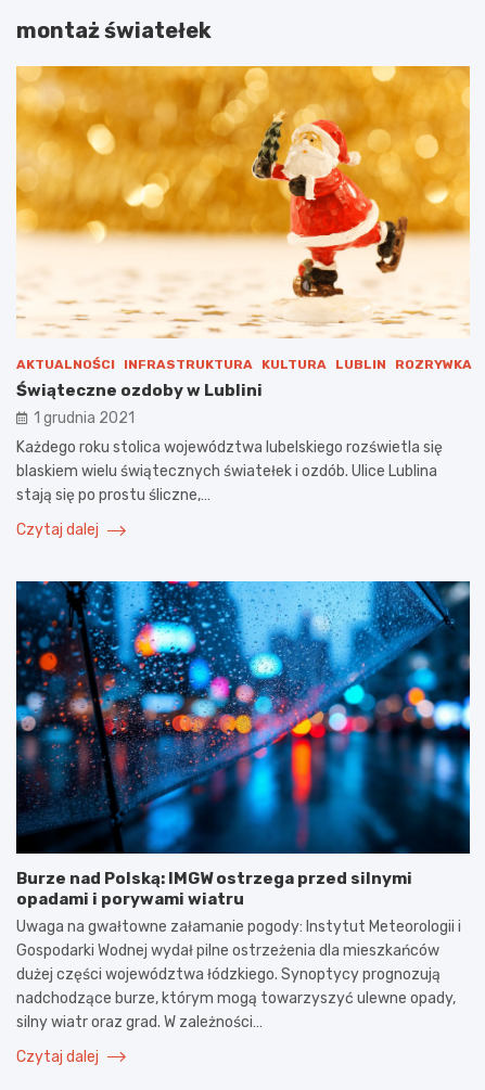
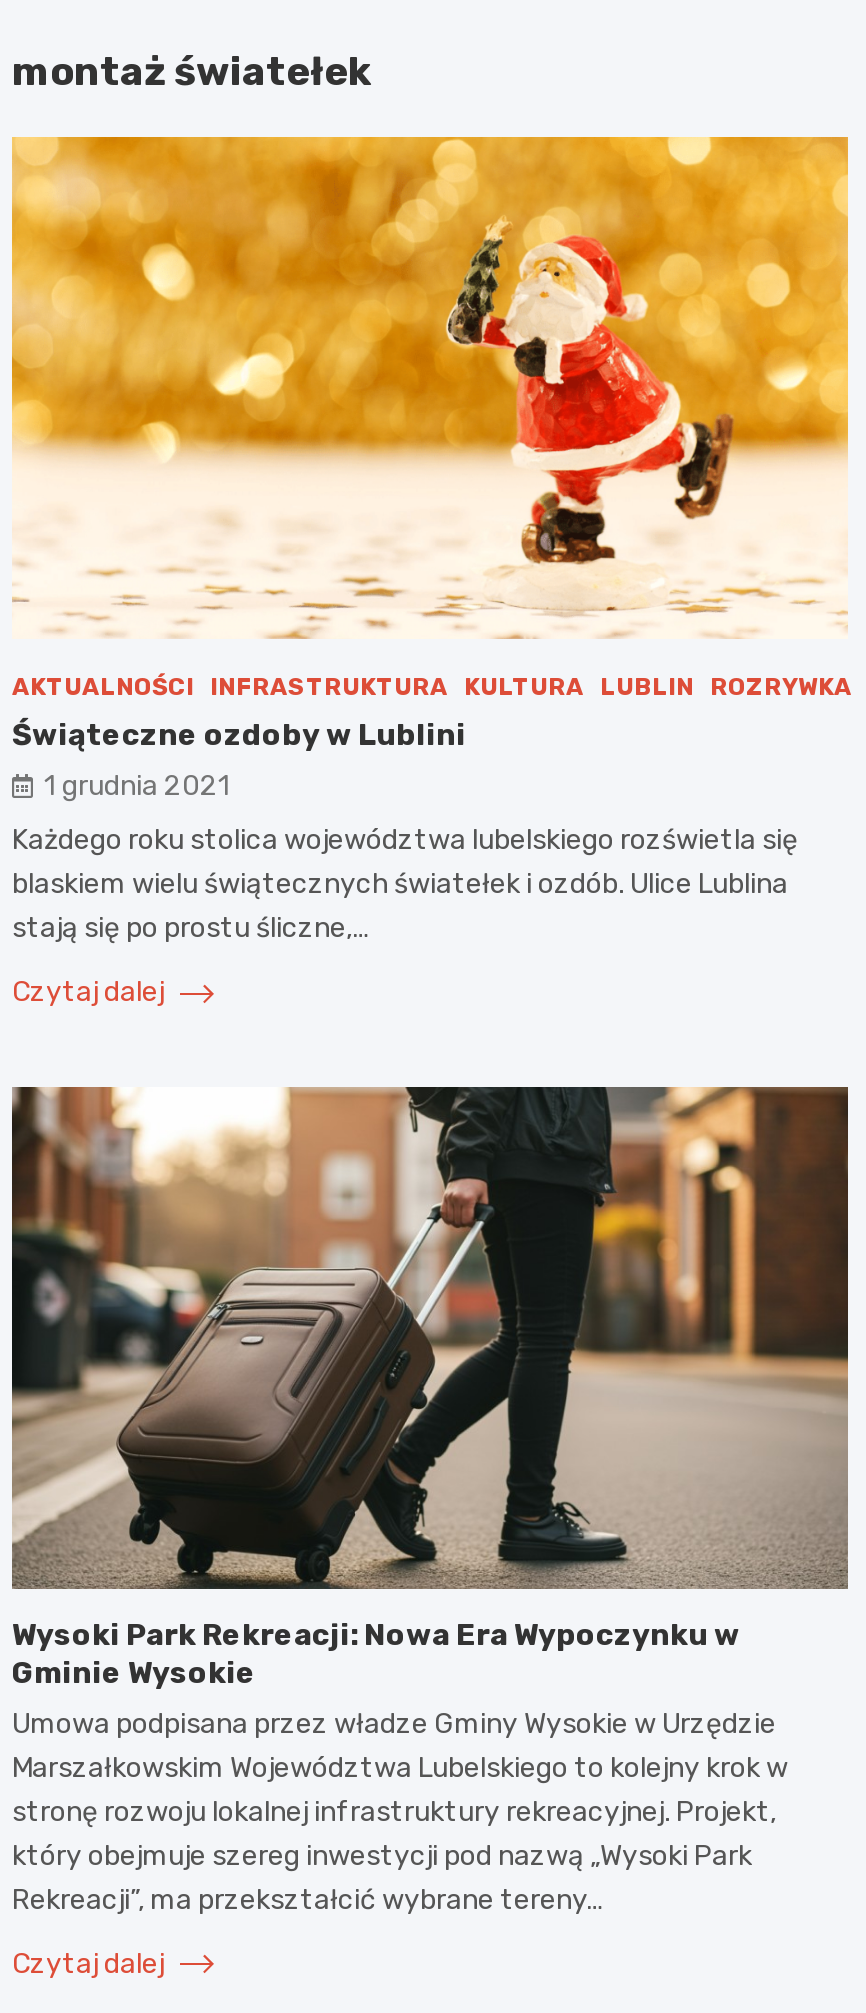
[15,580,471,1031] [image] | Burze nad Polską: IMGW ostrzega przed silnymi | opadami i porywami wiatru | Uwaga na gwałtowne załamanie pogody: Instytut Meteorologii i | Gospodarki Wodnej wydał pilne ostrzeżenia dla mieszkańców | dużej części województwa łódzkiego. Synoptycy prognozują | nadchodzące burze, którym mogą towarzyszyć ulewne opady, | silny wiatr oraz grad. W zależności… -> [10,1085,850,1916] [image] | Wysoki Park Rekreacji: Nowa Era Wypoczynku w | Gminie Wysokie | Umowa podpisana przez władze Gminy Wysokie w Urzędzie | Marszałkowskim Województwa Lubelskiego to kolejny krok w | stronę rozwoju lokalnej infrastruktury rekreacyjnej. Projekt, | który obejmuje szereg inwestycji pod nazwą „Wysoki Park | Rekreacji”, ma przekształcić wybrane tereny…

